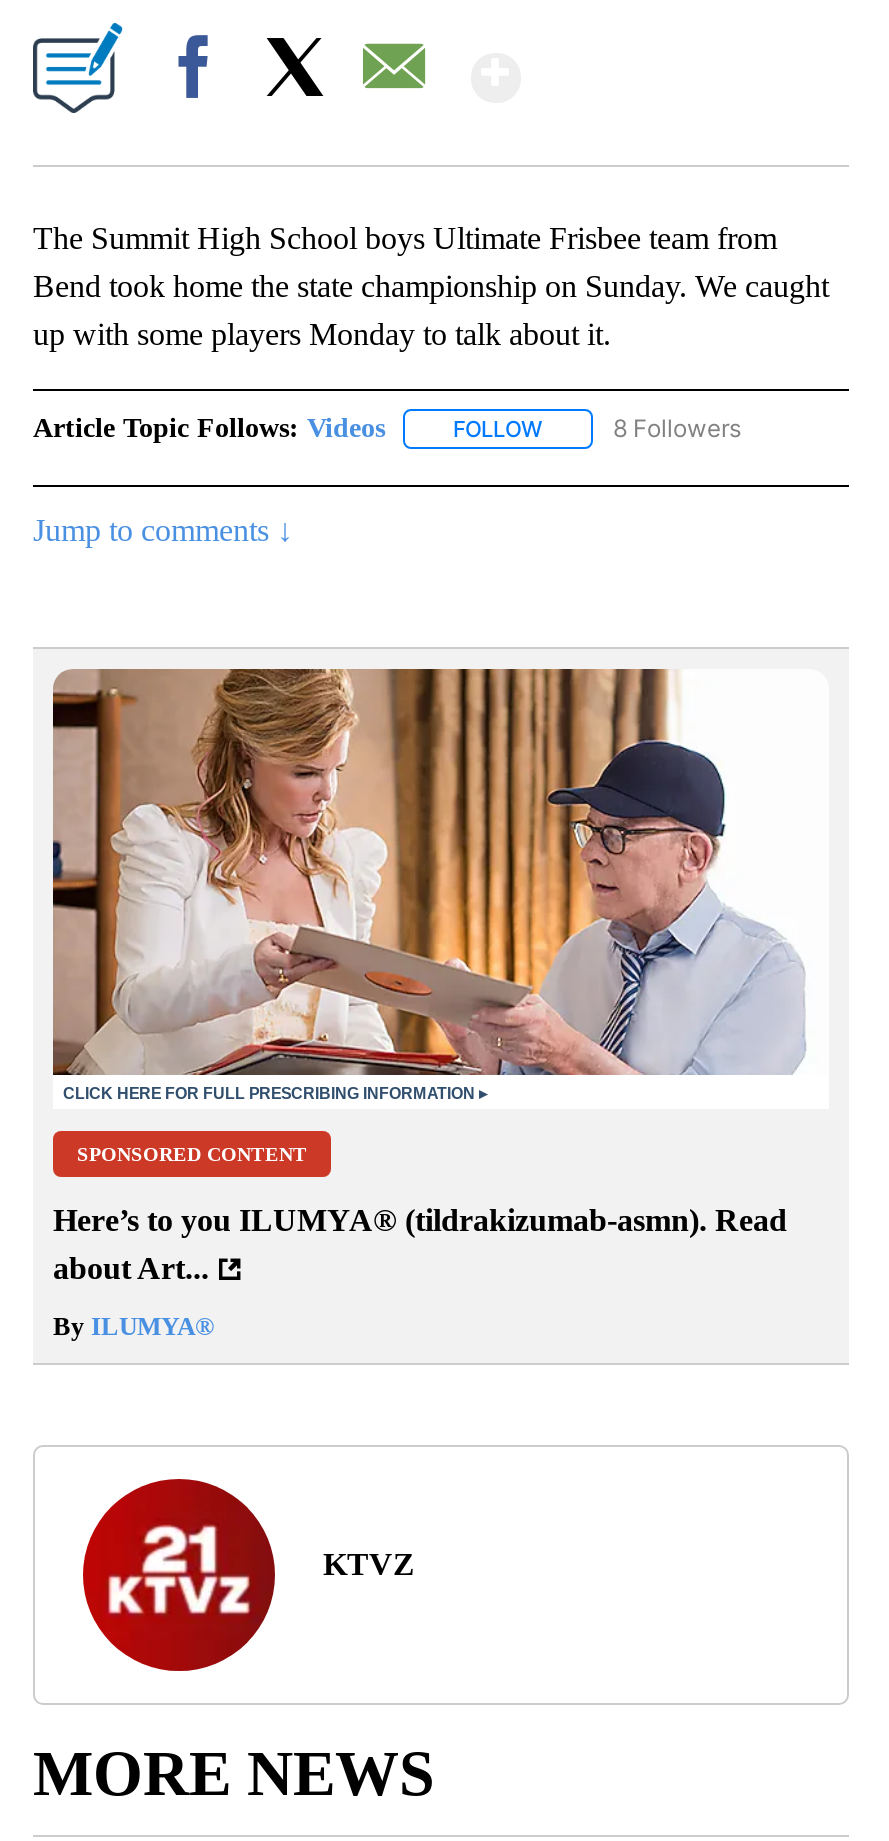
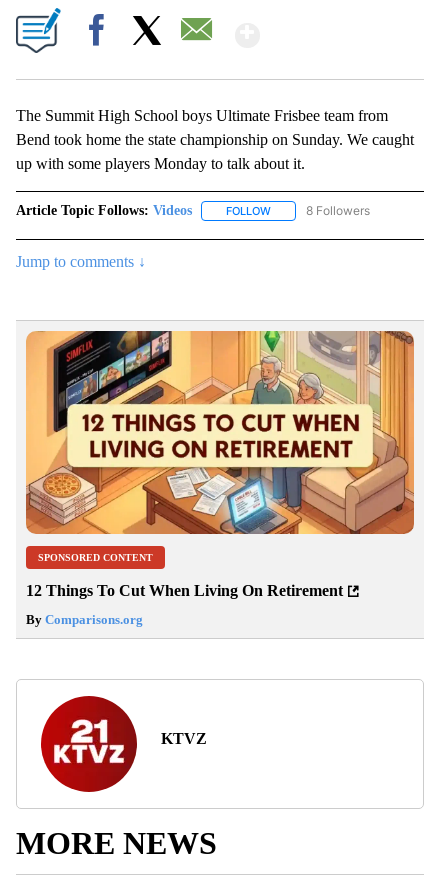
[51,667,829,1107] [image] -> [25,330,415,535] [image]
[53,1203,787,1285] Here’s to you ILUMYA® (tildrakizumab-asmn). Read | about Art... -> [26,582,343,599] 12 Things To Cut When Living On Retirement
[53,1311,215,1341] By ILUMYA® -> [26,612,143,627] By Comparisons.org

